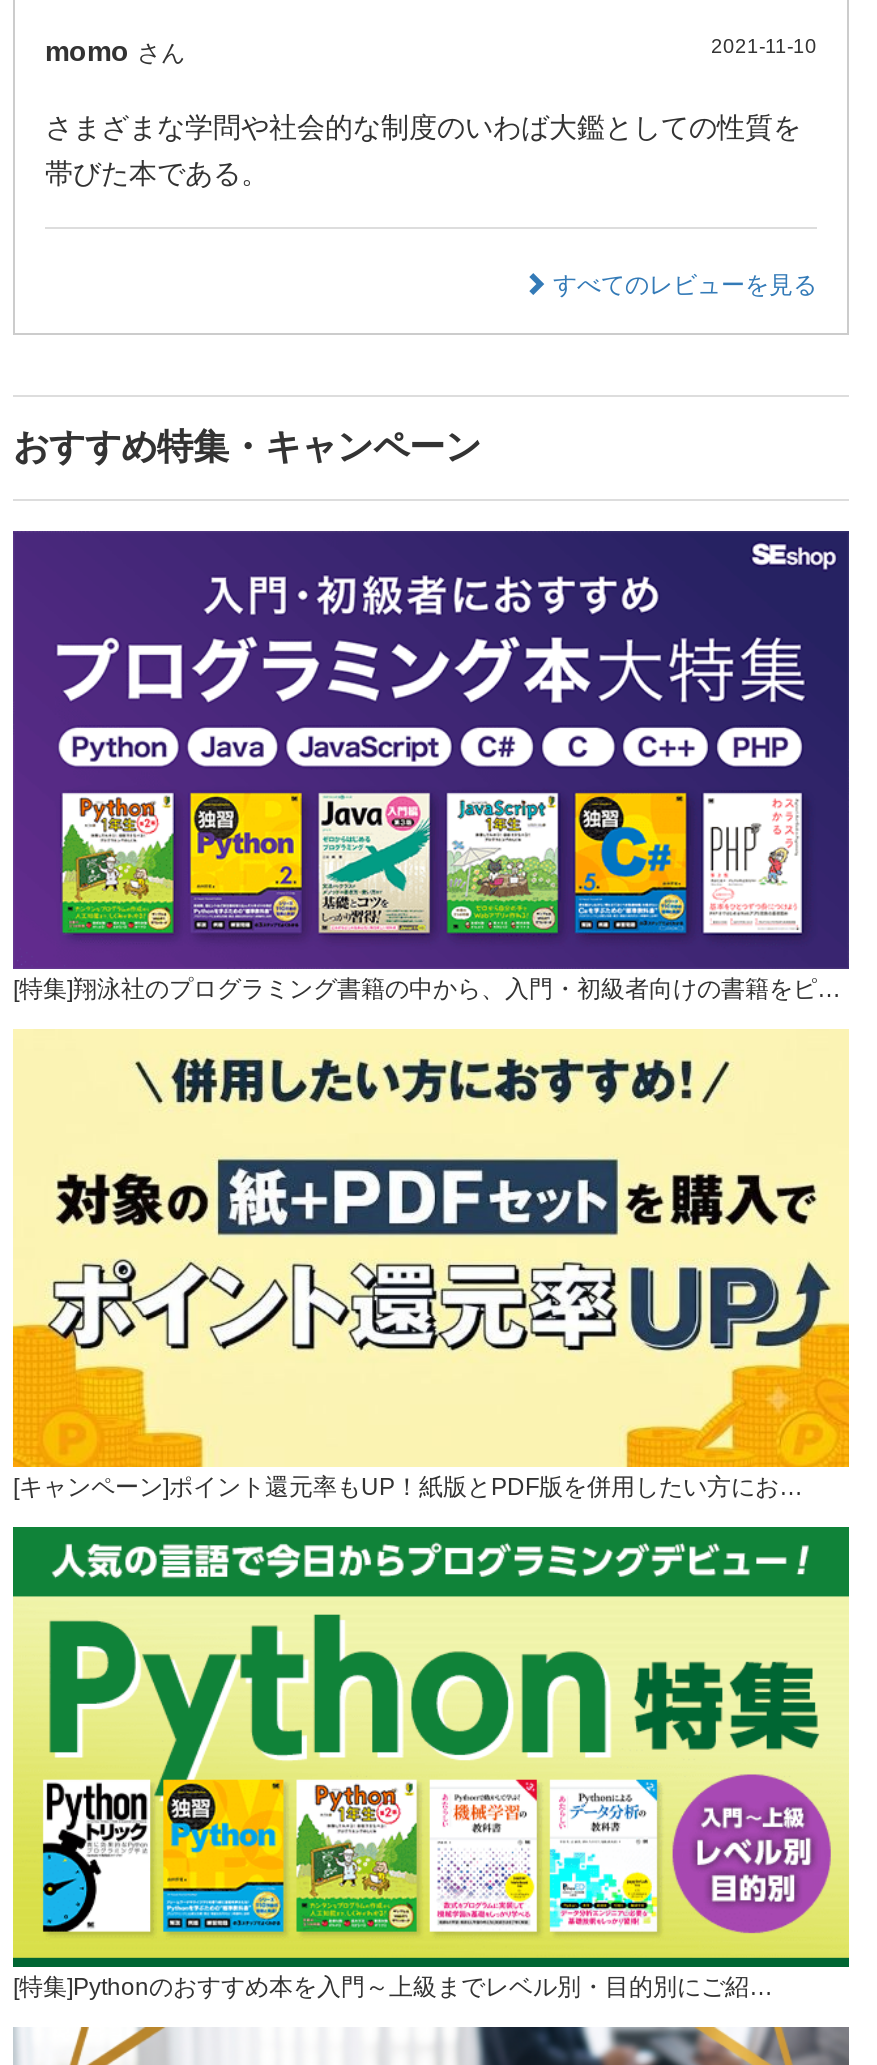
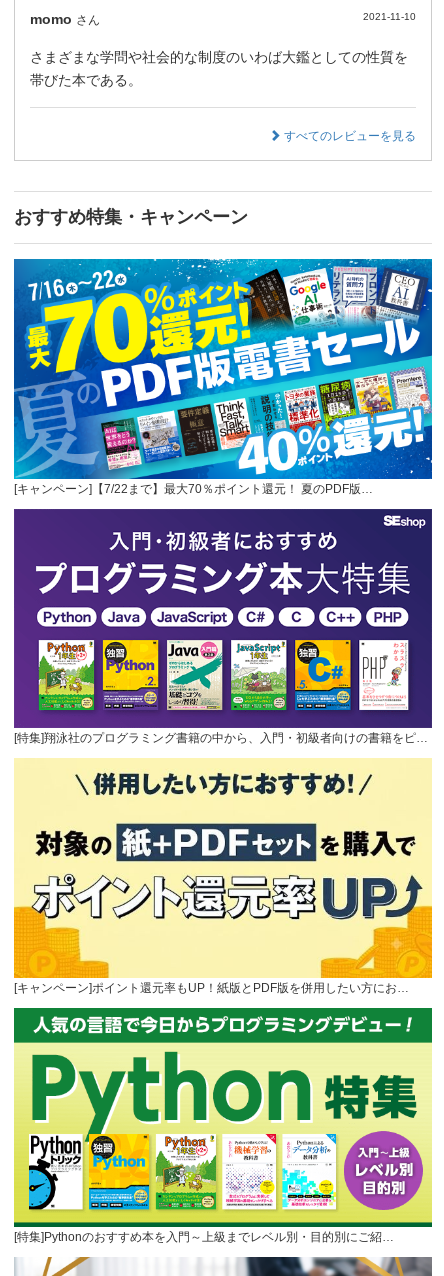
none -> [13,258,433,496] [image] | [キャンペーン]【7/22まで】最大70％ポイント還元！ 夏のPDF版…

